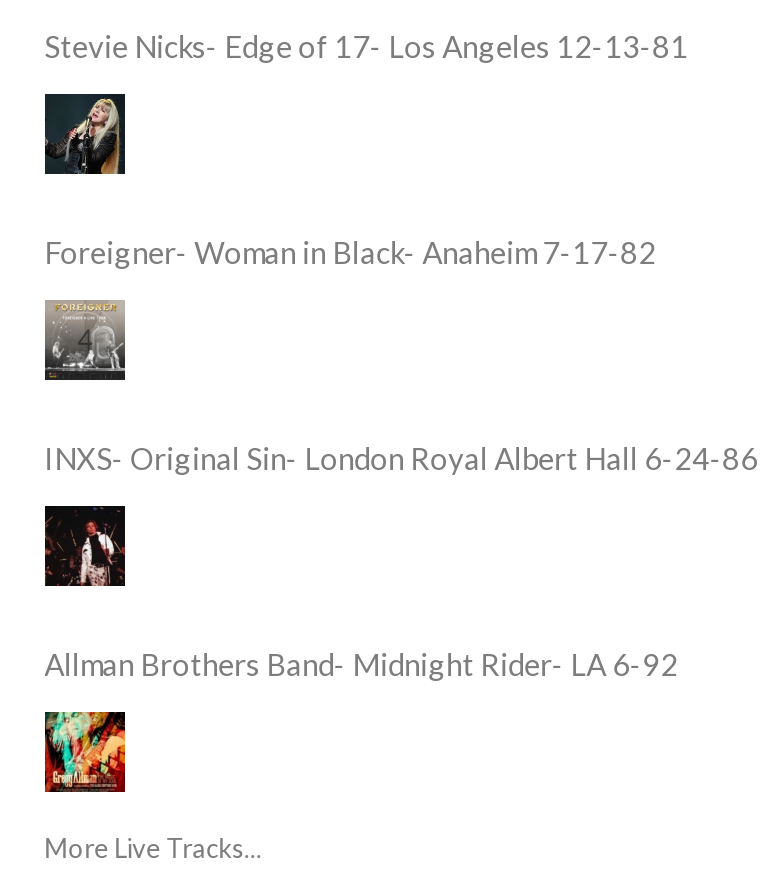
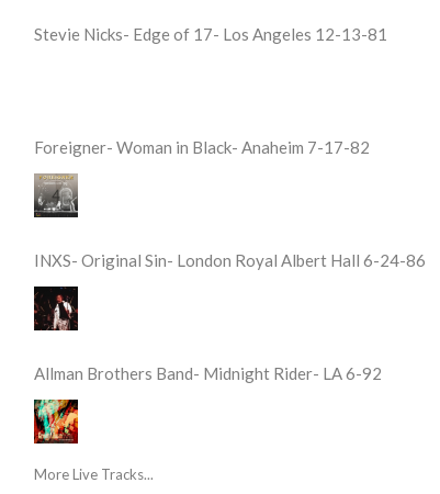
[43,92,127,176] [image] -> none

